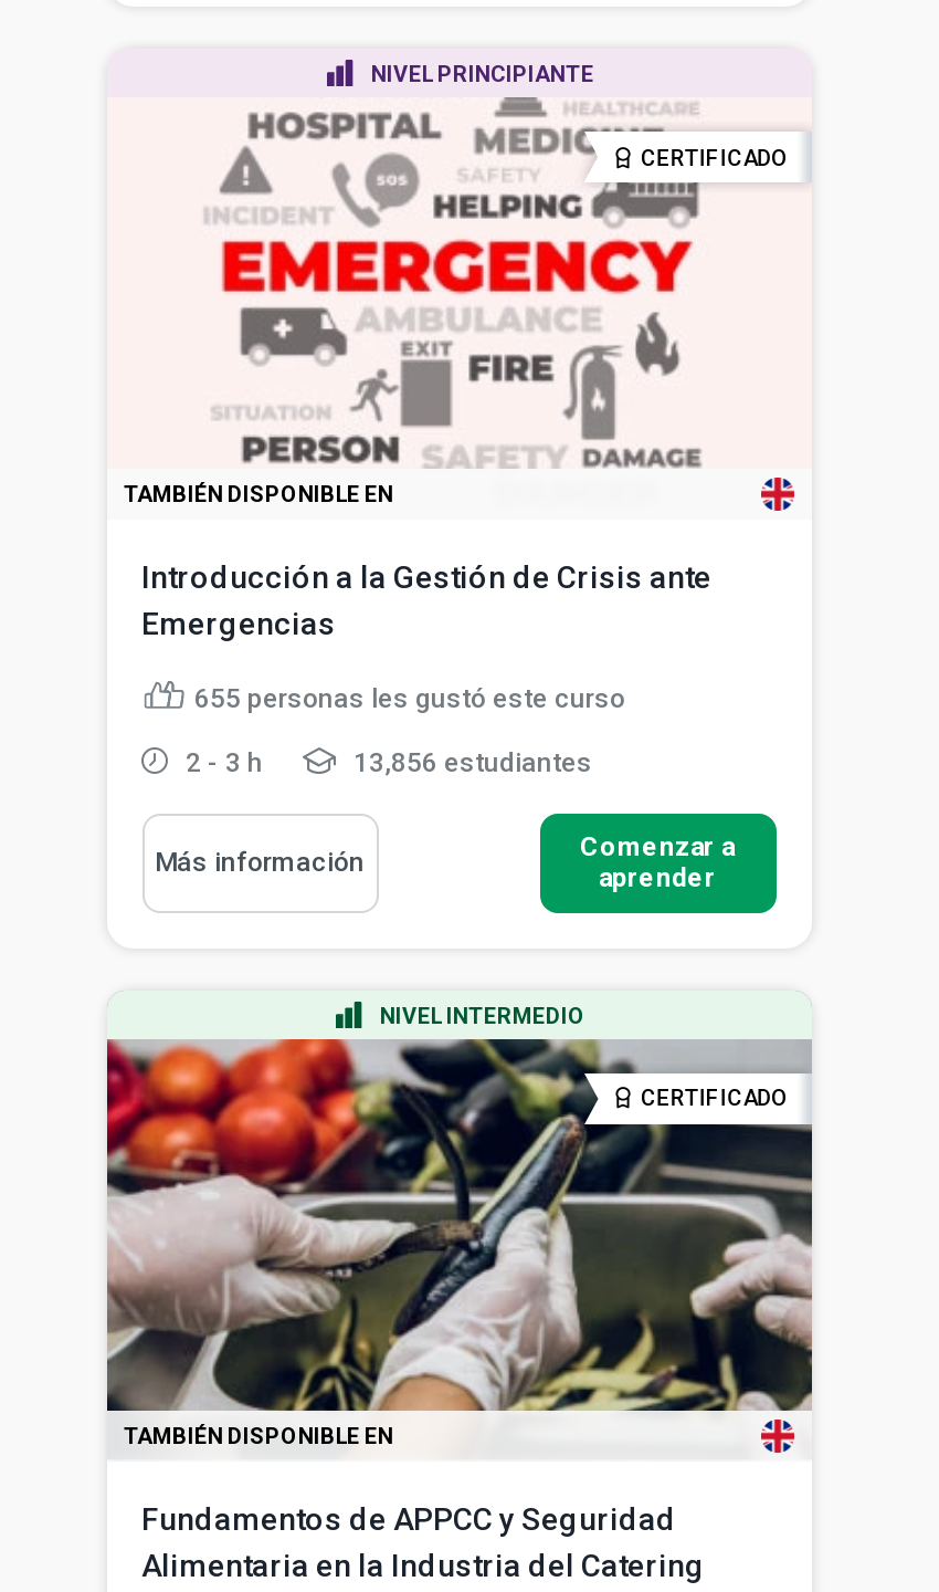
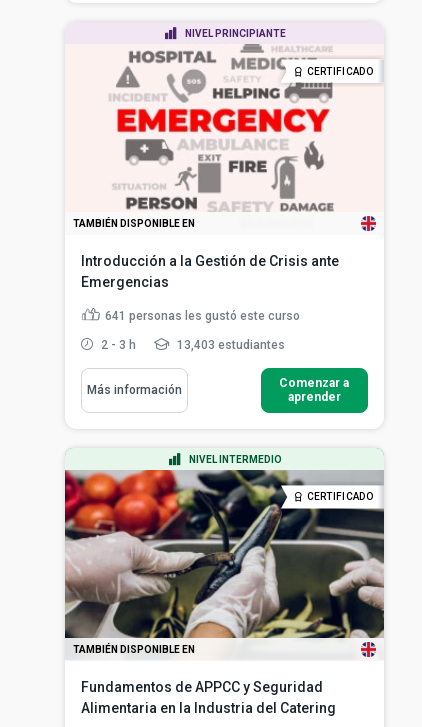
[194,683,625,714] 655 personas les gustó este curso -> [104,309,299,323] 641 personas les gustó este curso
[347,746,592,777] 13,856 estudiantes -> [173,337,284,351] 13,403 estudiantes

